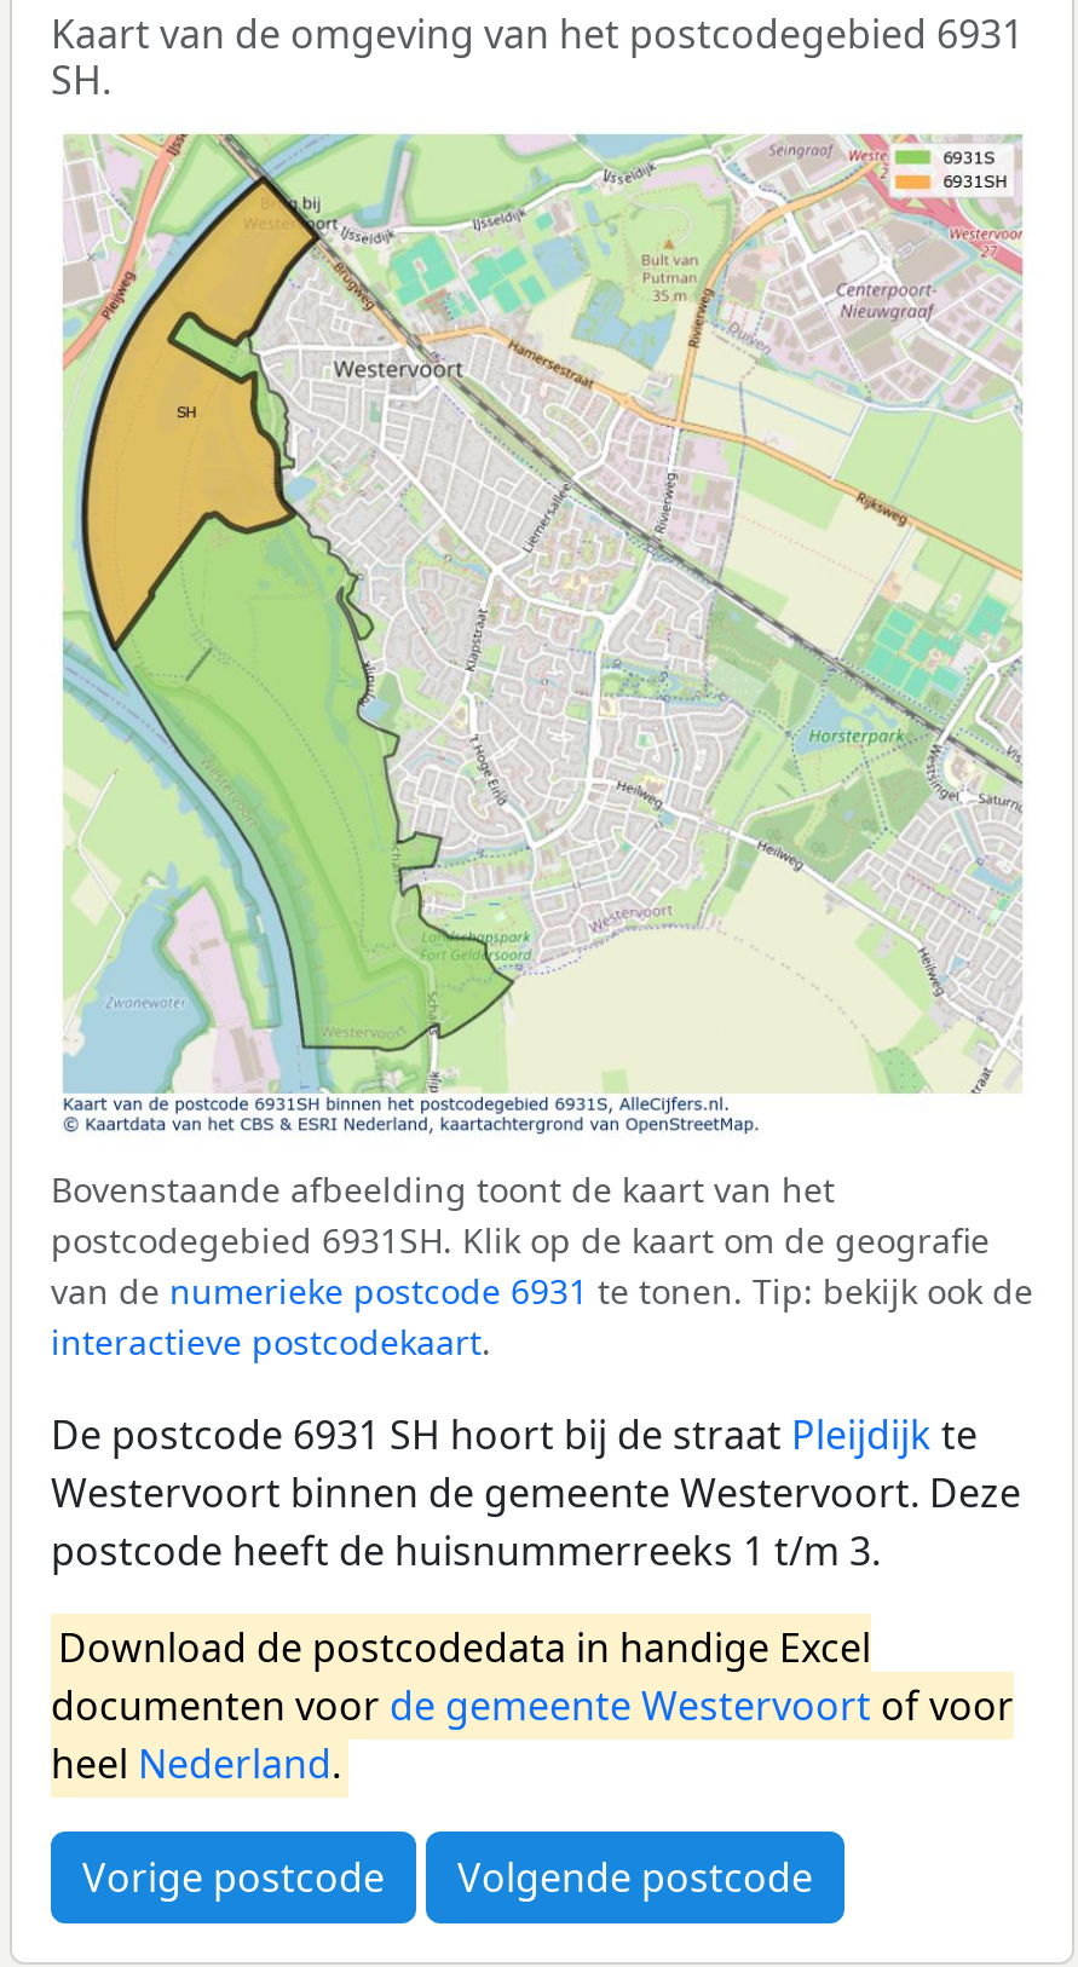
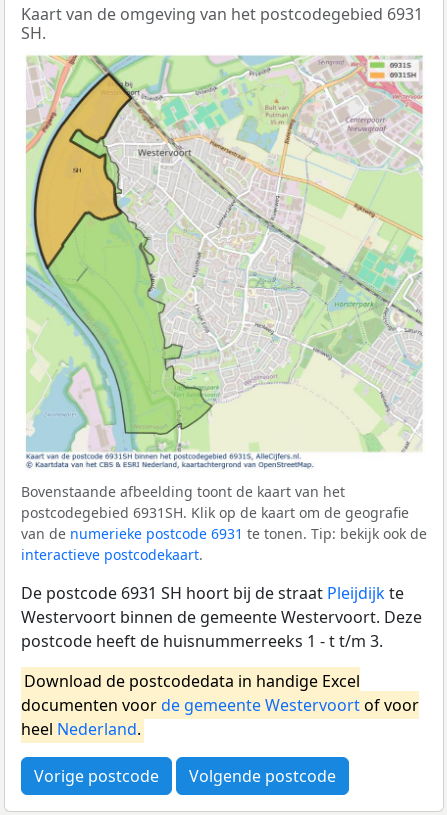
[51,1524,881,1577] postcode heeft de huisnummerreeks 1 t/m 3. -> [21,630,383,652] postcode heeft de huisnummerreeks 1 - t t/m 3.

